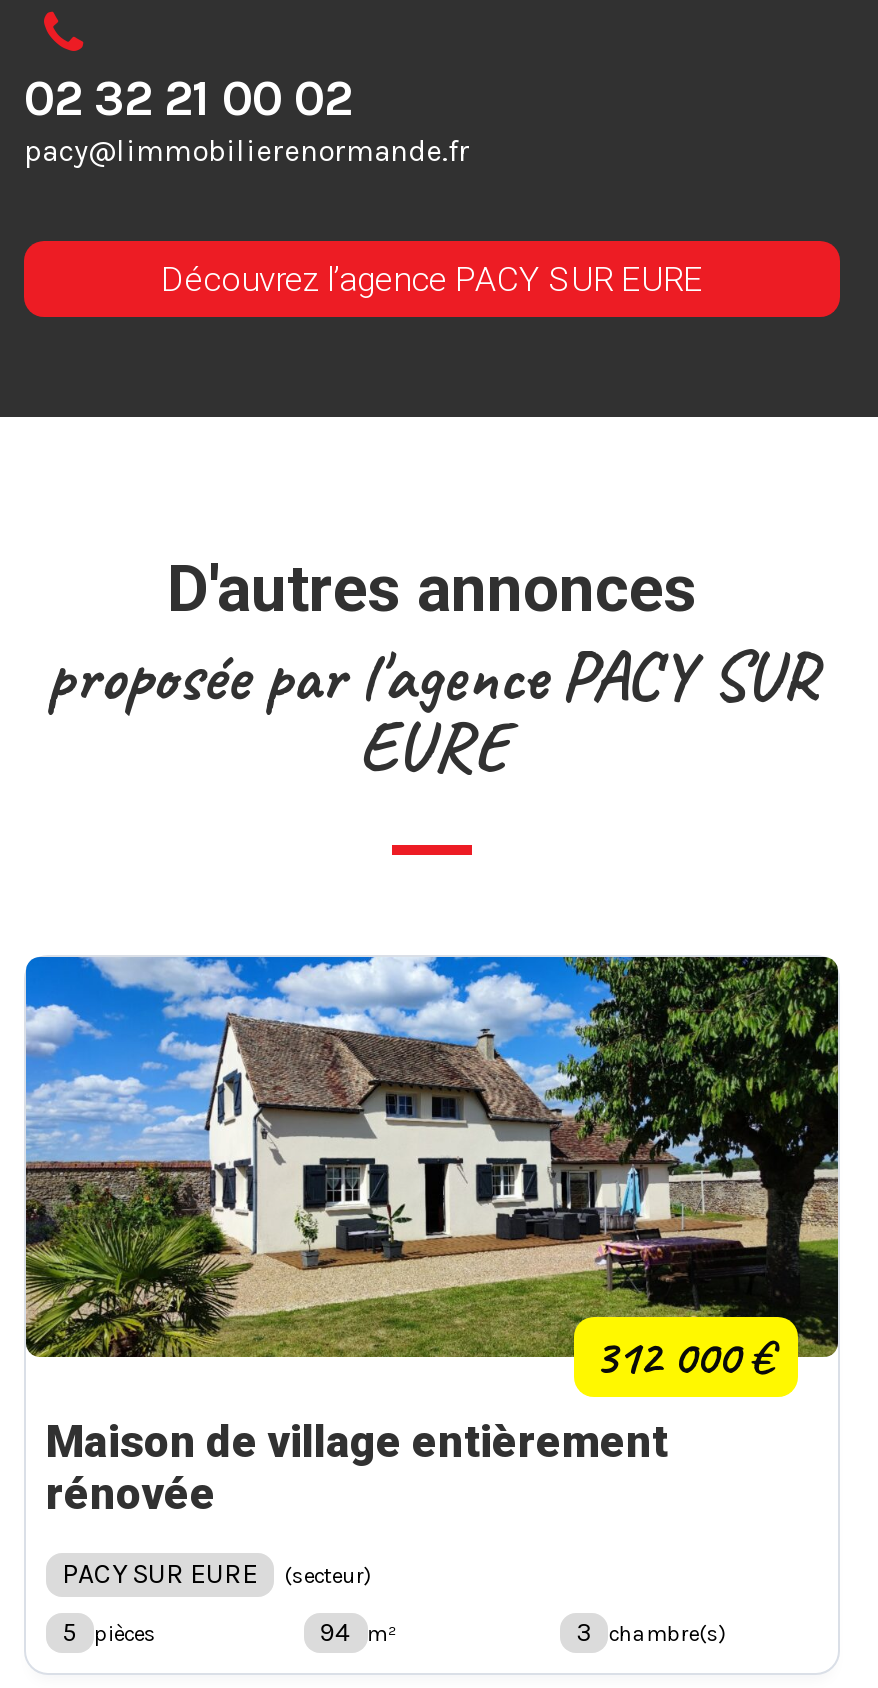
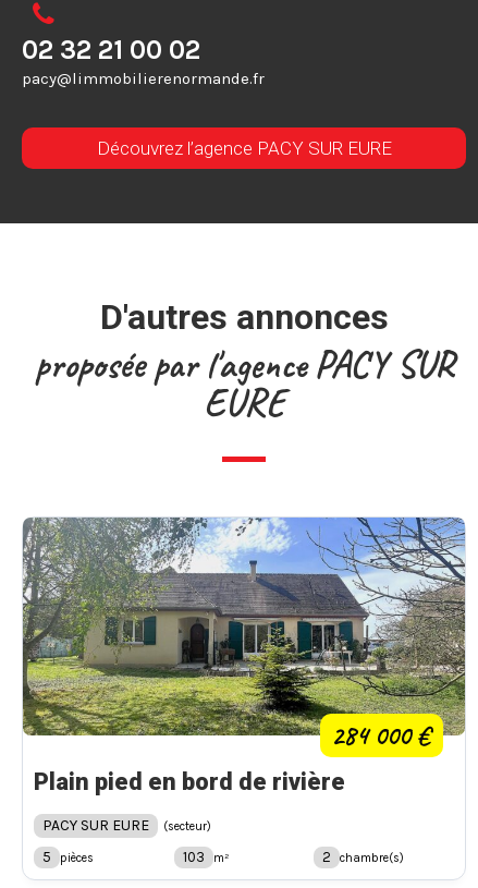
[24,955,840,1518] [image] | 312 000 € | Maison de village entièrement | rénovée -> [22,516,466,795] [image] | 284 000 € | Plain pied en bord de rivière
[319,1616,397,1646] 94 m² -> [183,848,229,865] 103 m²
[577,1616,727,1646] 3 chambre(s) -> [323,848,404,865] 2 chambre(s)

